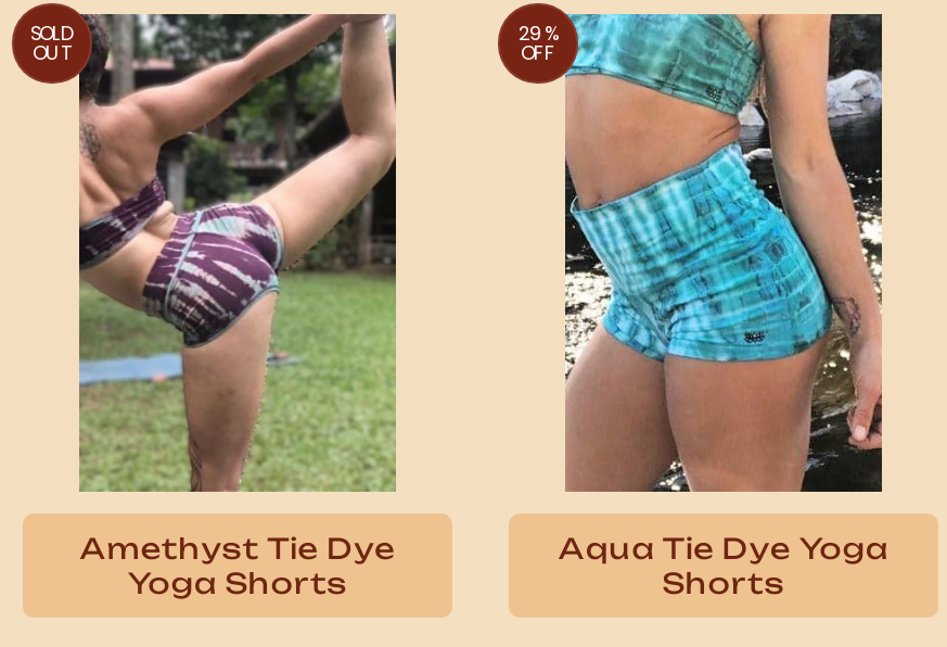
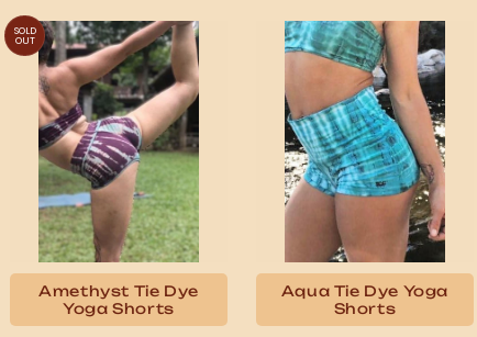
[519,20,558,65] 29% | OFF -> none

